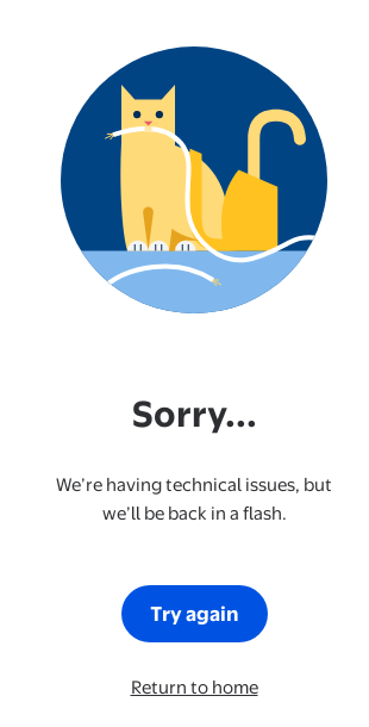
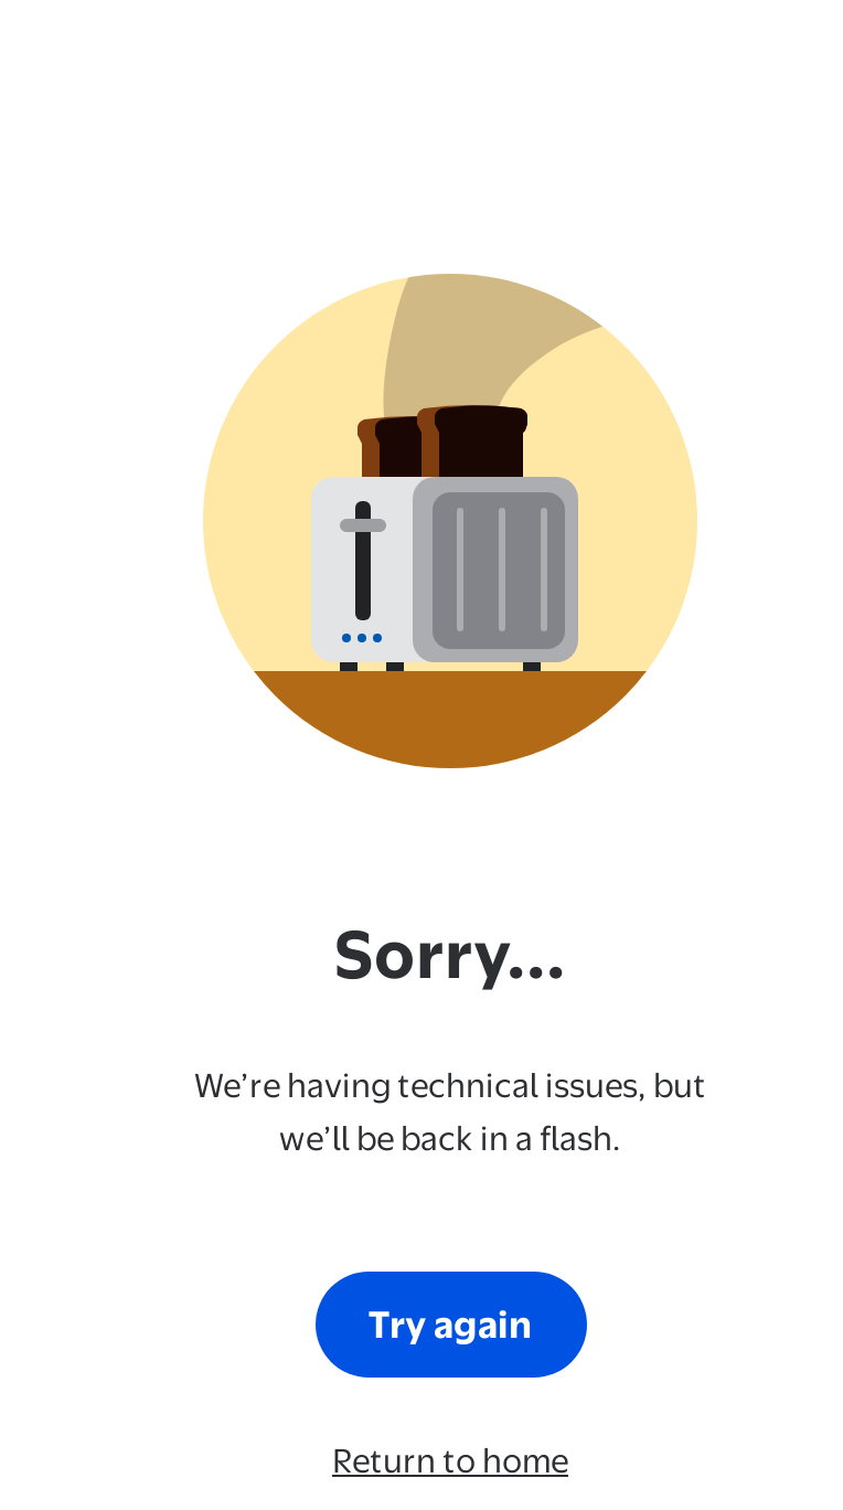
[60,45,329,315] [image] -> [203,274,697,770] [image]

